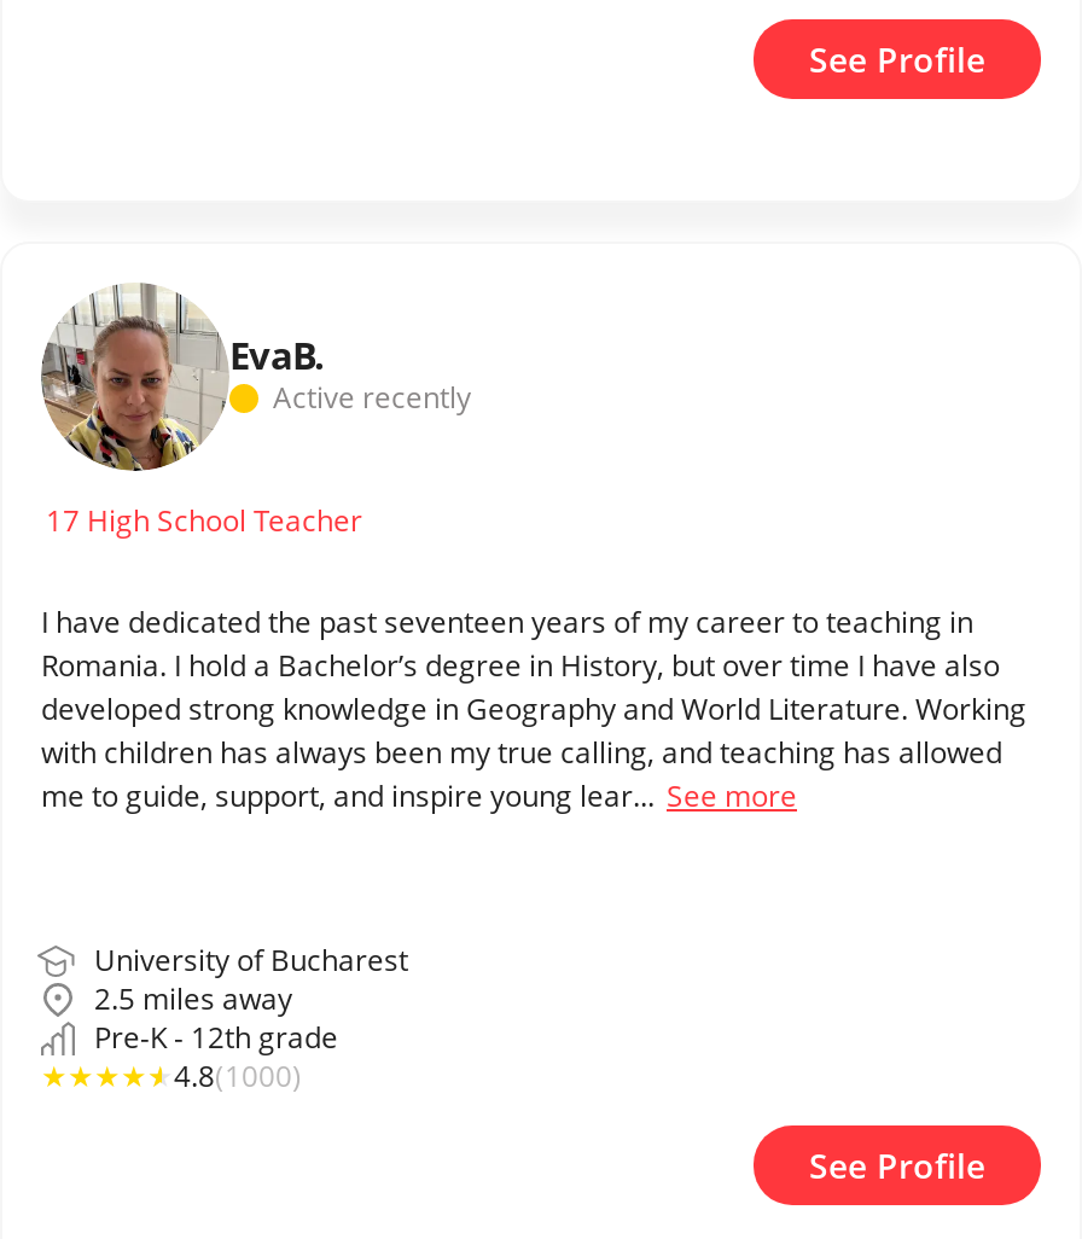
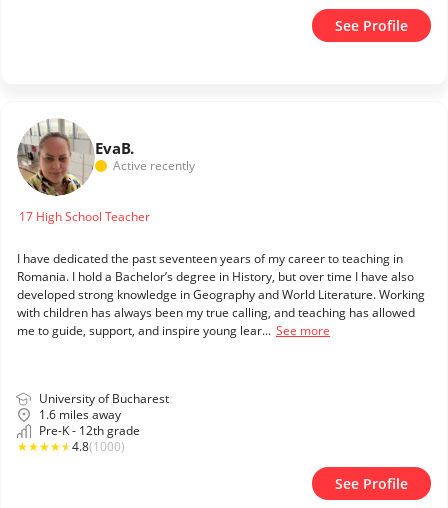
[94,978,292,1019] 2.5 miles away -> [39,406,121,423] 1.6 miles away

